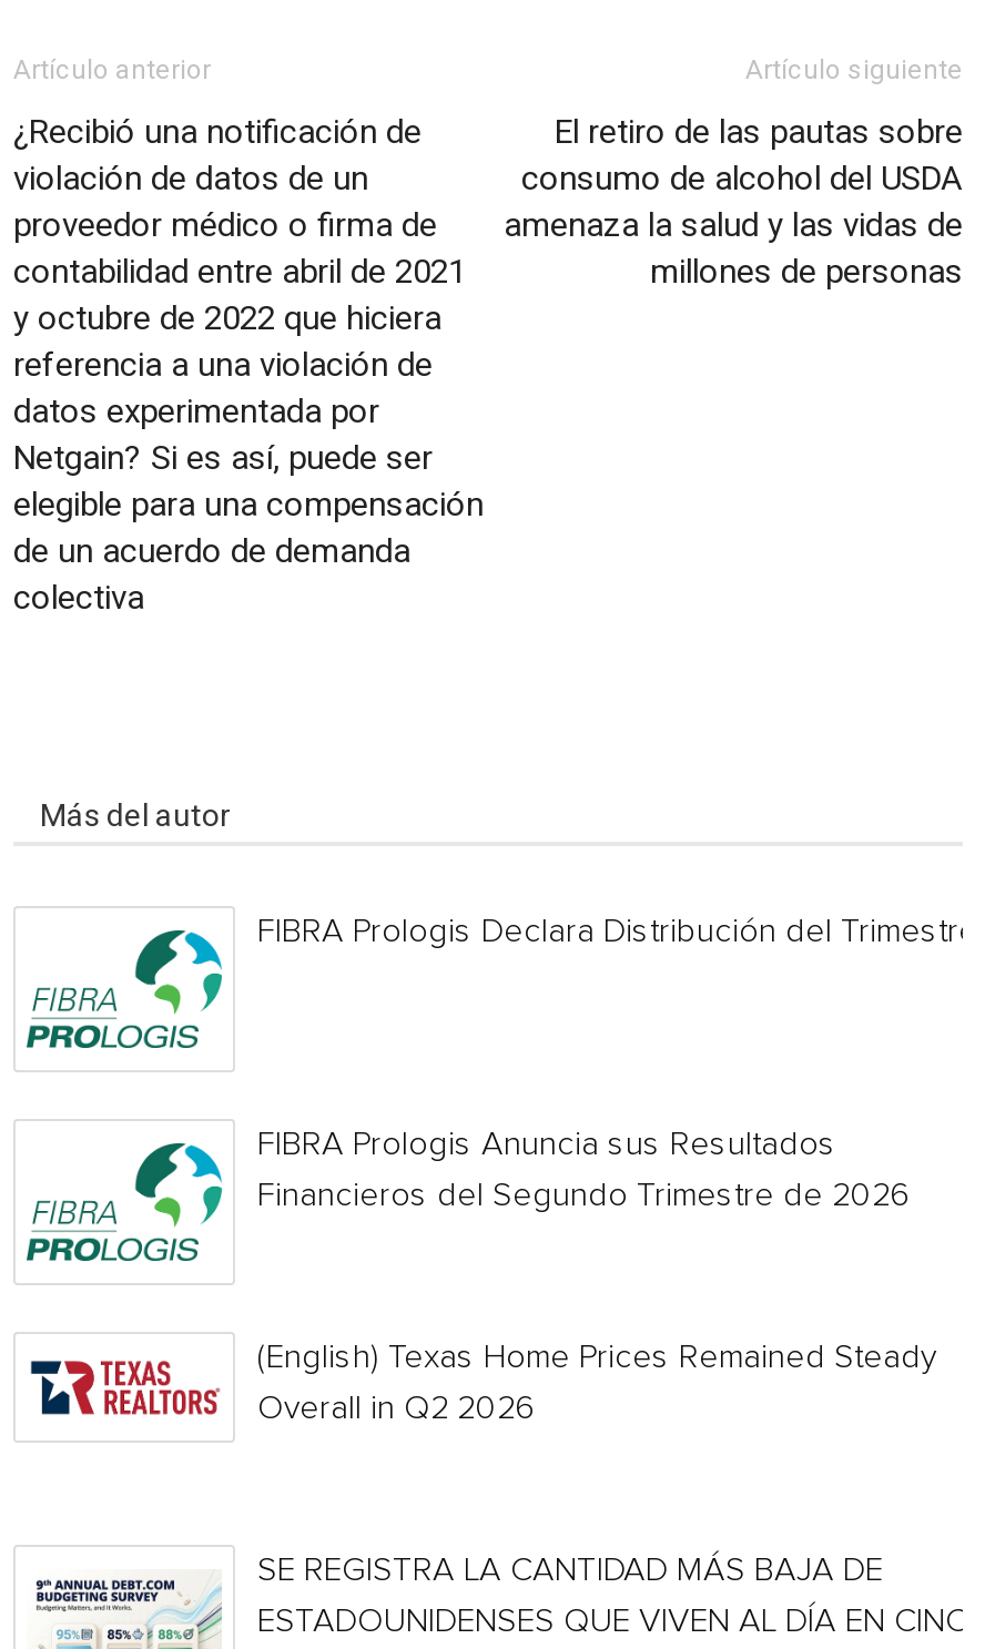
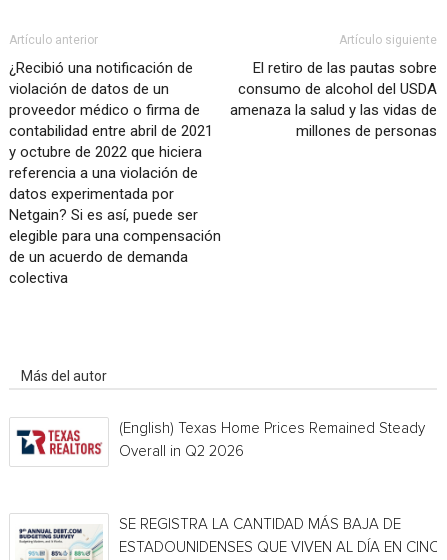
[24,915,978,1050] [image] | FIBRA Prologis Declara Distribución del Trimestre -> none
[24,1128,910,1263] [image] | FIBRA Prologis Anuncia sus Resultados | Financieros del Segundo Trimestre de 2026 -> none

